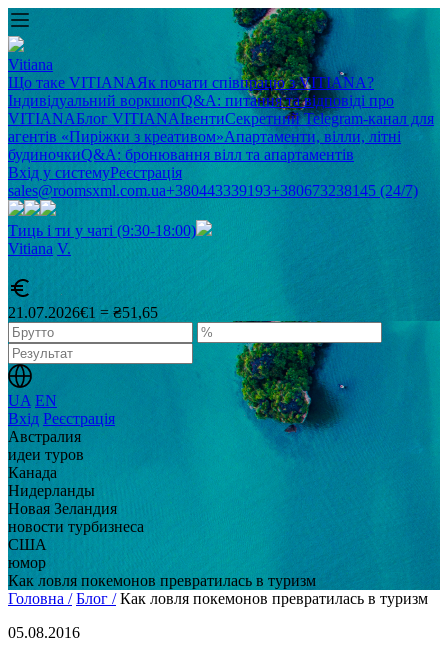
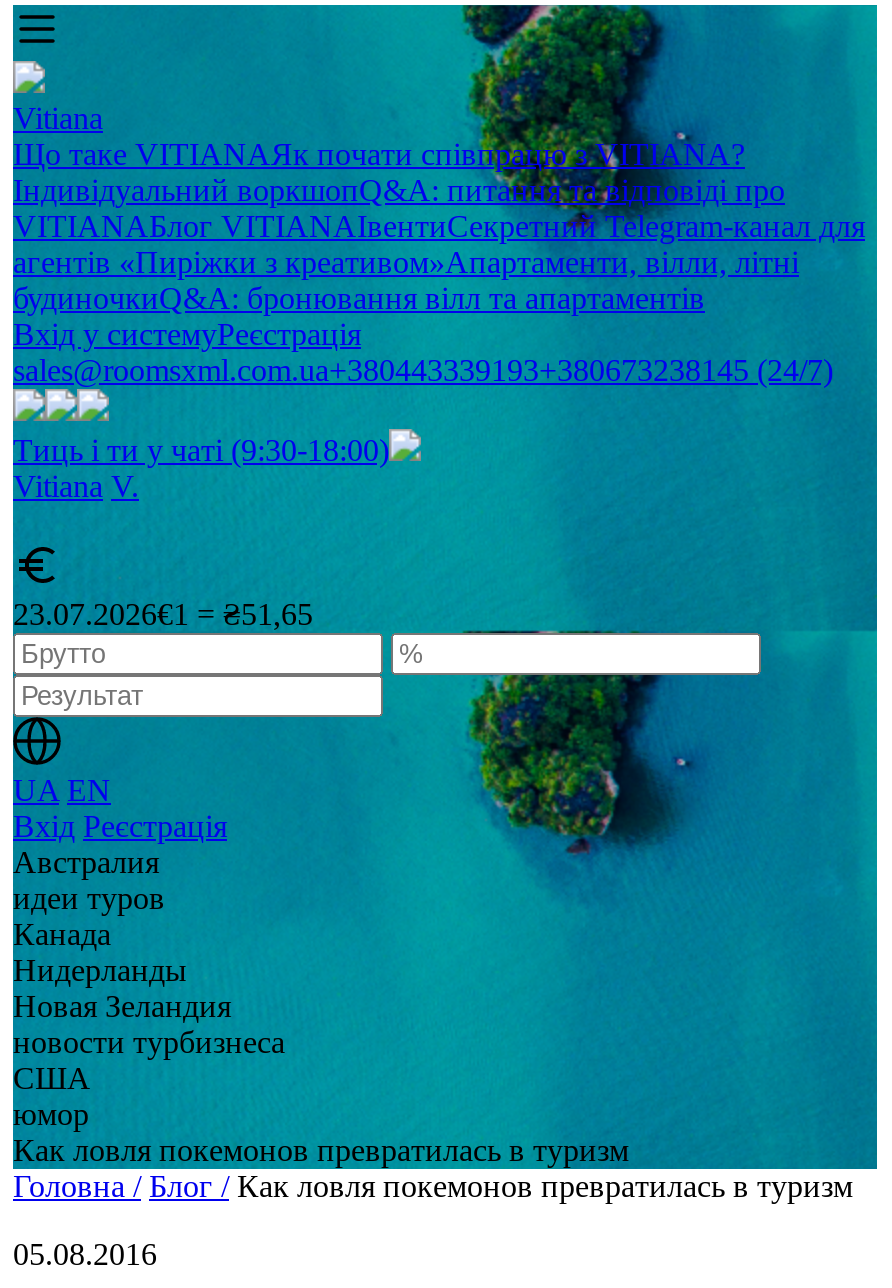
[8,304,158,321] 21.07.2026€1 = ₴51,65 -> [13,597,313,631] 23.07.2026€1 = ₴51,65

